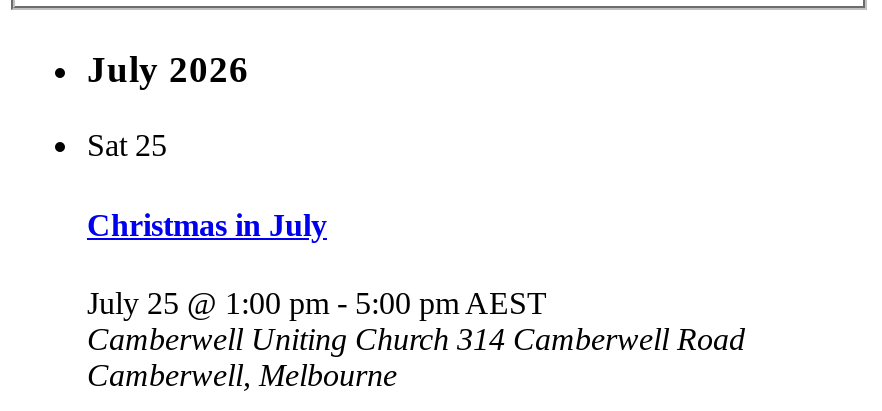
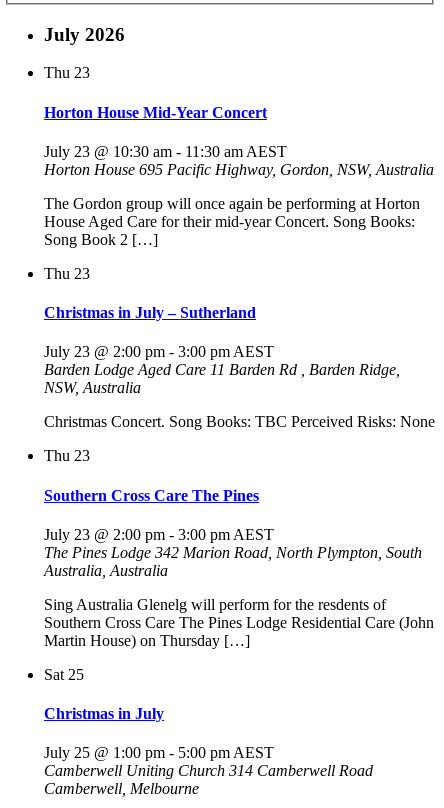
none -> [44,64,435,649] Thu 23 | Horton House Mid-Year Concert | July 23 @ 10:30 am - 11:30 am AEST | Horton House 695 Pacific Highway, Gordon, NSW, Australia | The Gordon group will once again be performing at Horton | House Aged Care for their mid-year Concert. Song Books: | Song Book 2 […] | Thu 23 | Christmas in July – Sutherland | July 23 @ 2:00 pm - 3:00 pm AEST | Barden Lodge Aged Care 11 Barden Rd , Barden Ridge, | NSW, Australia | Christmas Concert. Song Books: TBC Perceived Risks: None | Thu 23 | Southern Cross Care The Pines | July 23 @ 2:00 pm - 3:00 pm AEST | The Pines Lodge 342 Marion Road, North Plympton, South | Australia, Australia | Sing Australia Glenelg will perform for the resdents of | Southern Cross Care The Pines Lodge Residential Care (John | Martin House) on Thursday […]

